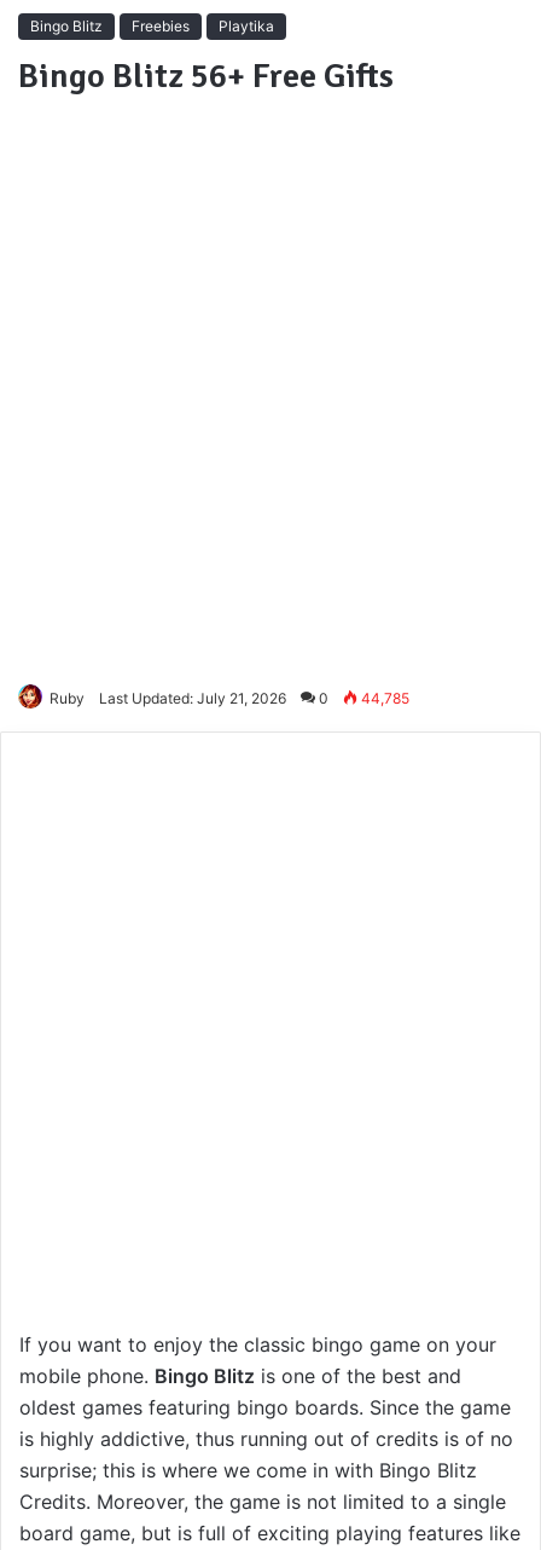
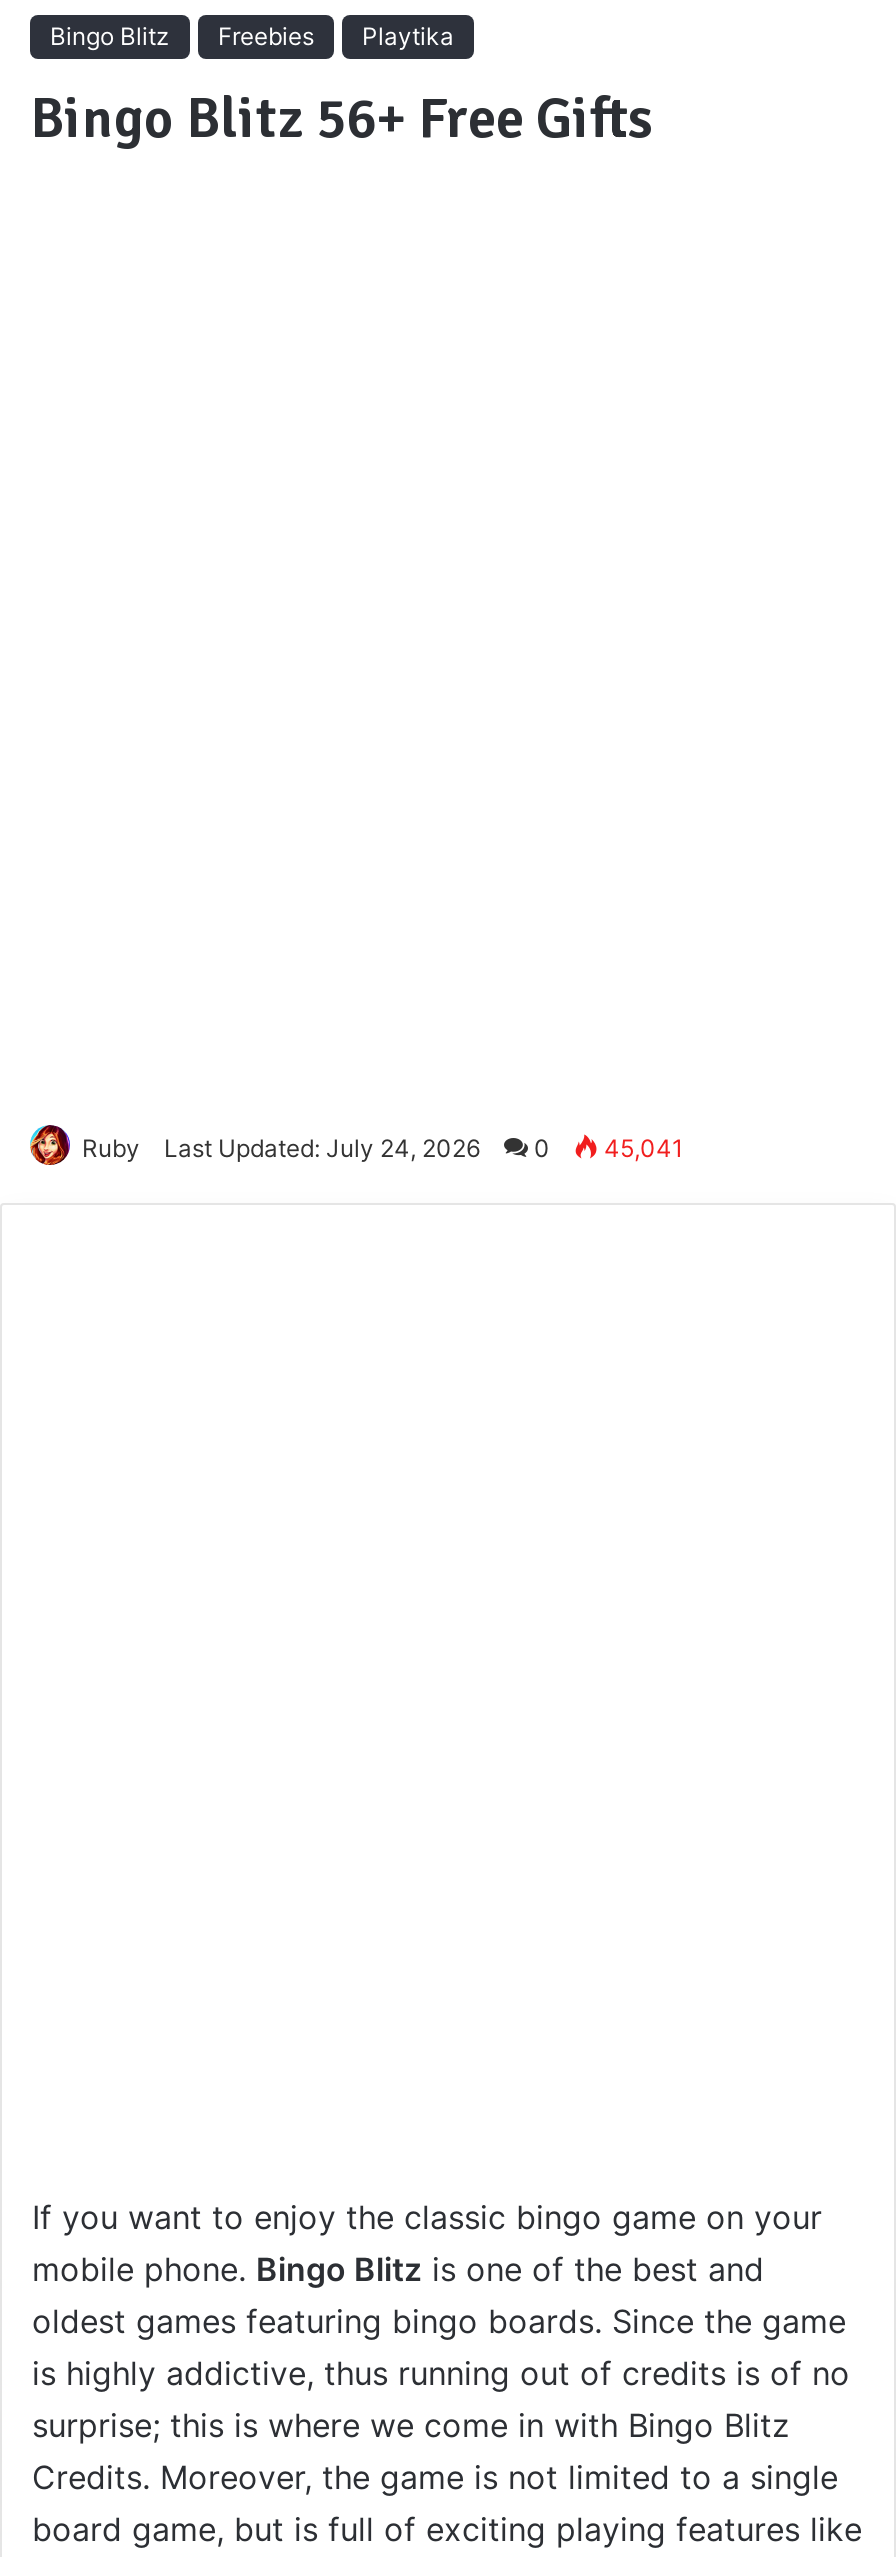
[99,689,286,707] Last Updated: July 21, 2026 -> [164,1132,480,1162] Last Updated: July 24, 2026
[357,689,409,707] 44,785 -> [598,1132,684,1162] 45,041

